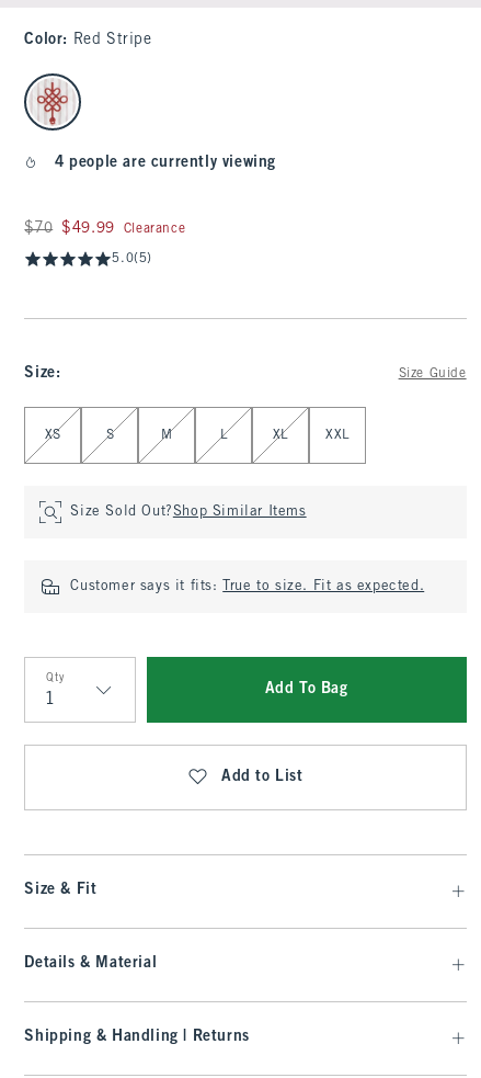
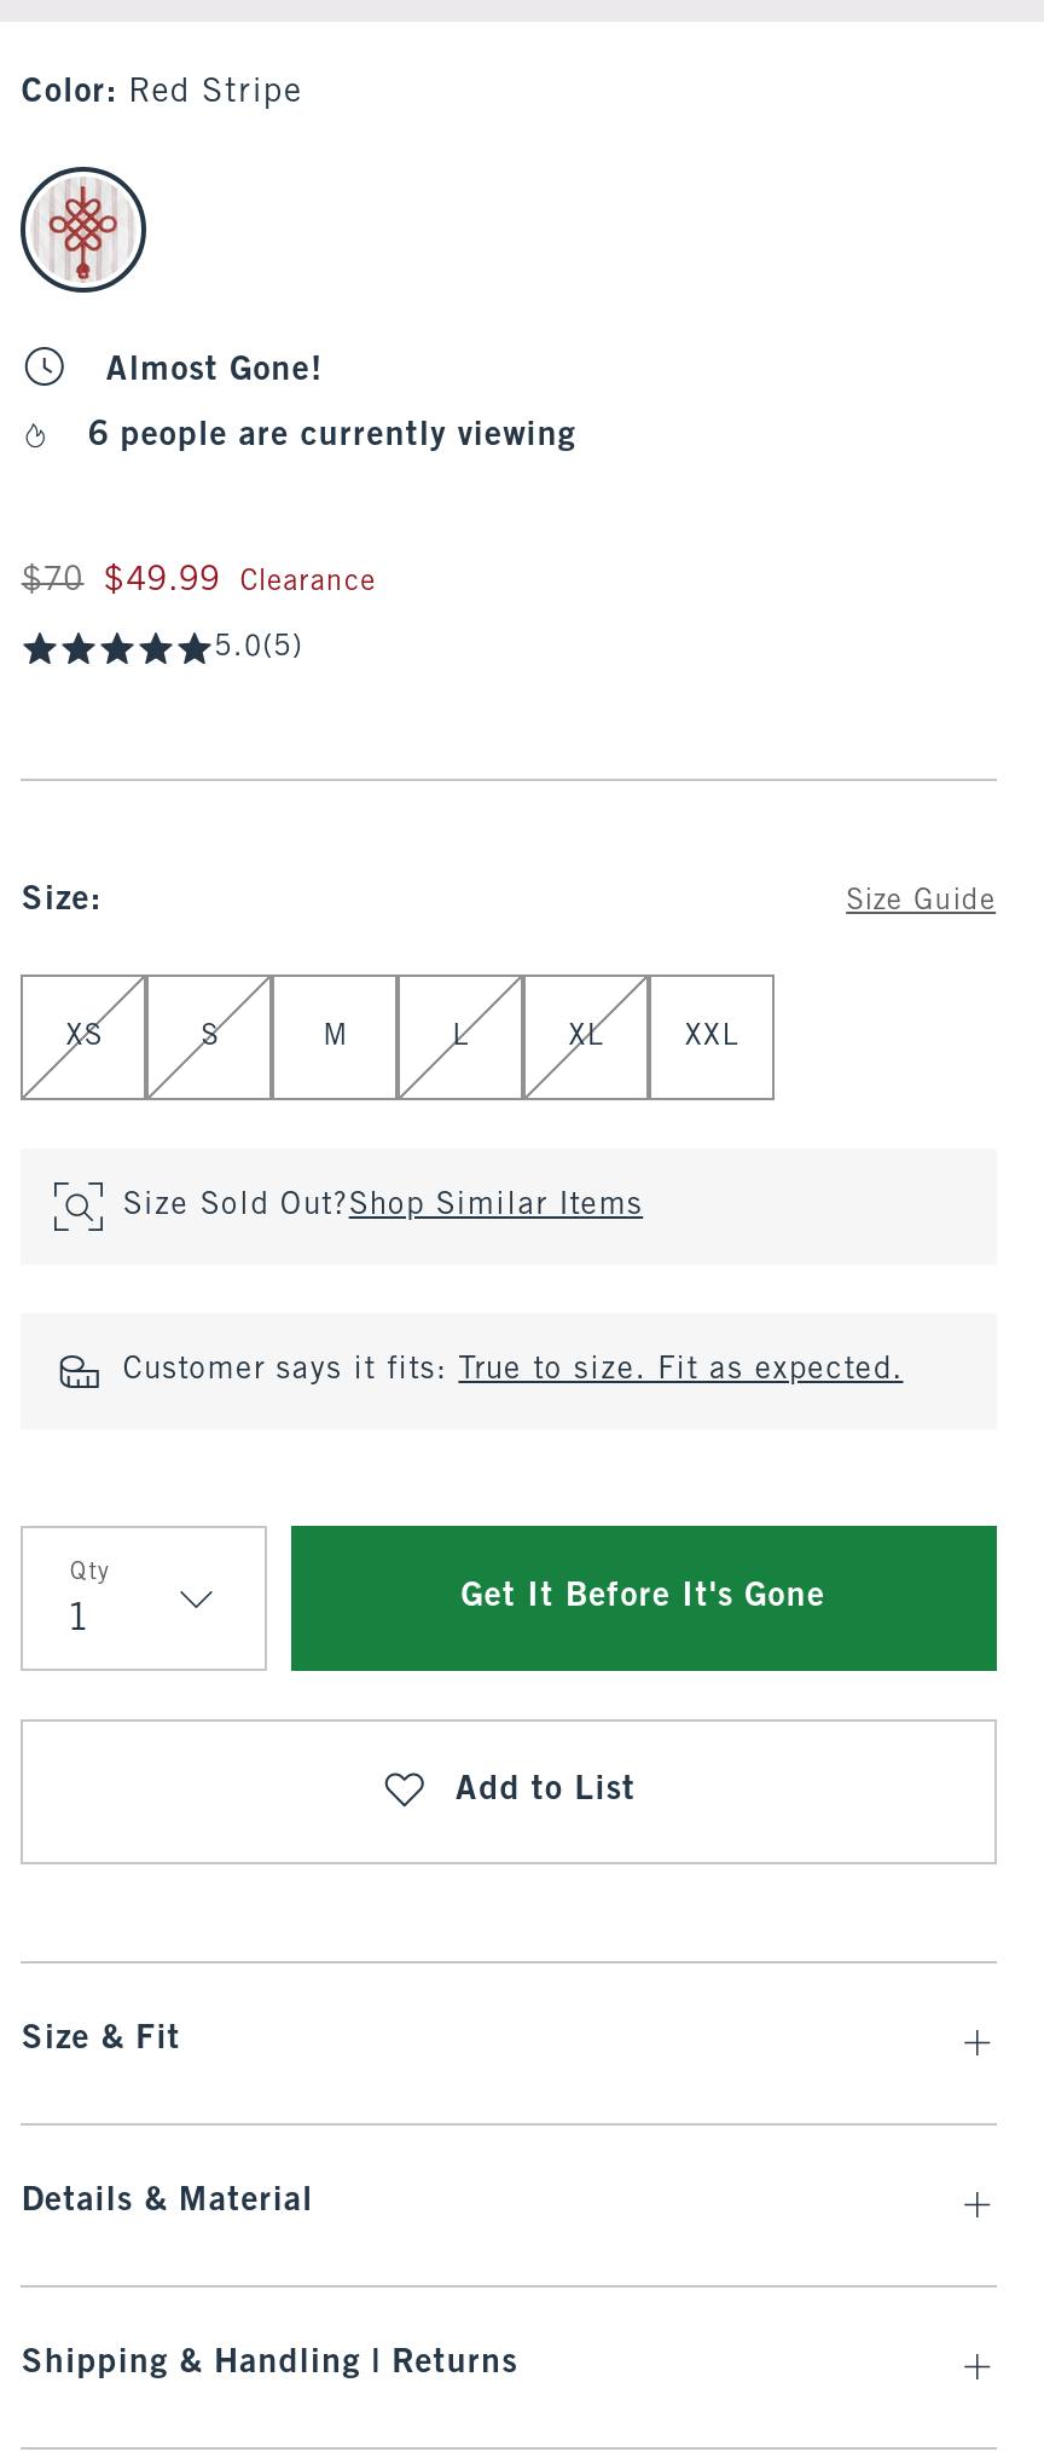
[55,156,276,170] 4 people are currently viewing -> [88,354,576,452] Almost Gone! | 6 people are currently viewing
[265,682,348,696] Add To Bag -> [461,1581,826,1613] Get It Before It's Gone

